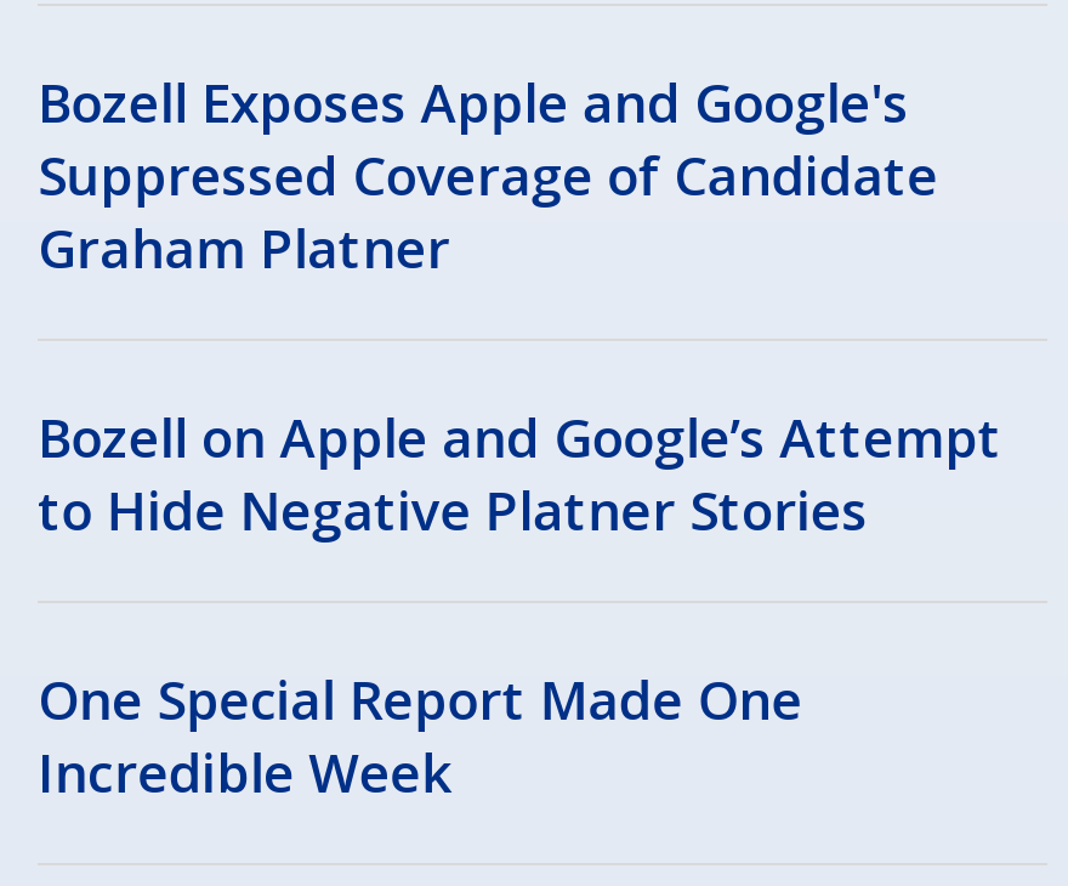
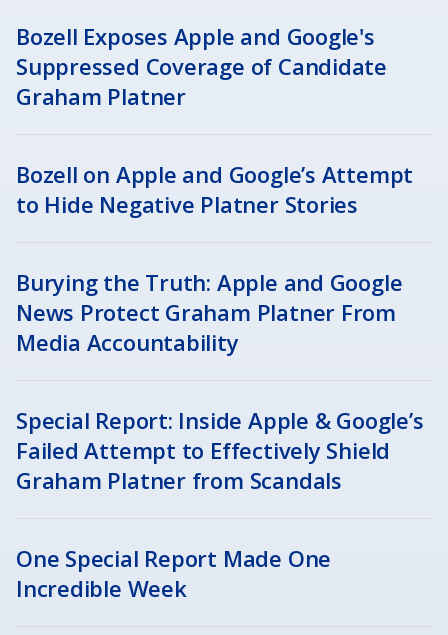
none -> [16,267,423,495] Burying the Truth: Apple and Google | News Protect Graham Platner From | Media Accountability | Special Report: Inside Apple & Google’s | Failed Attempt to Effectively Shield | Graham Platner from Scandals

